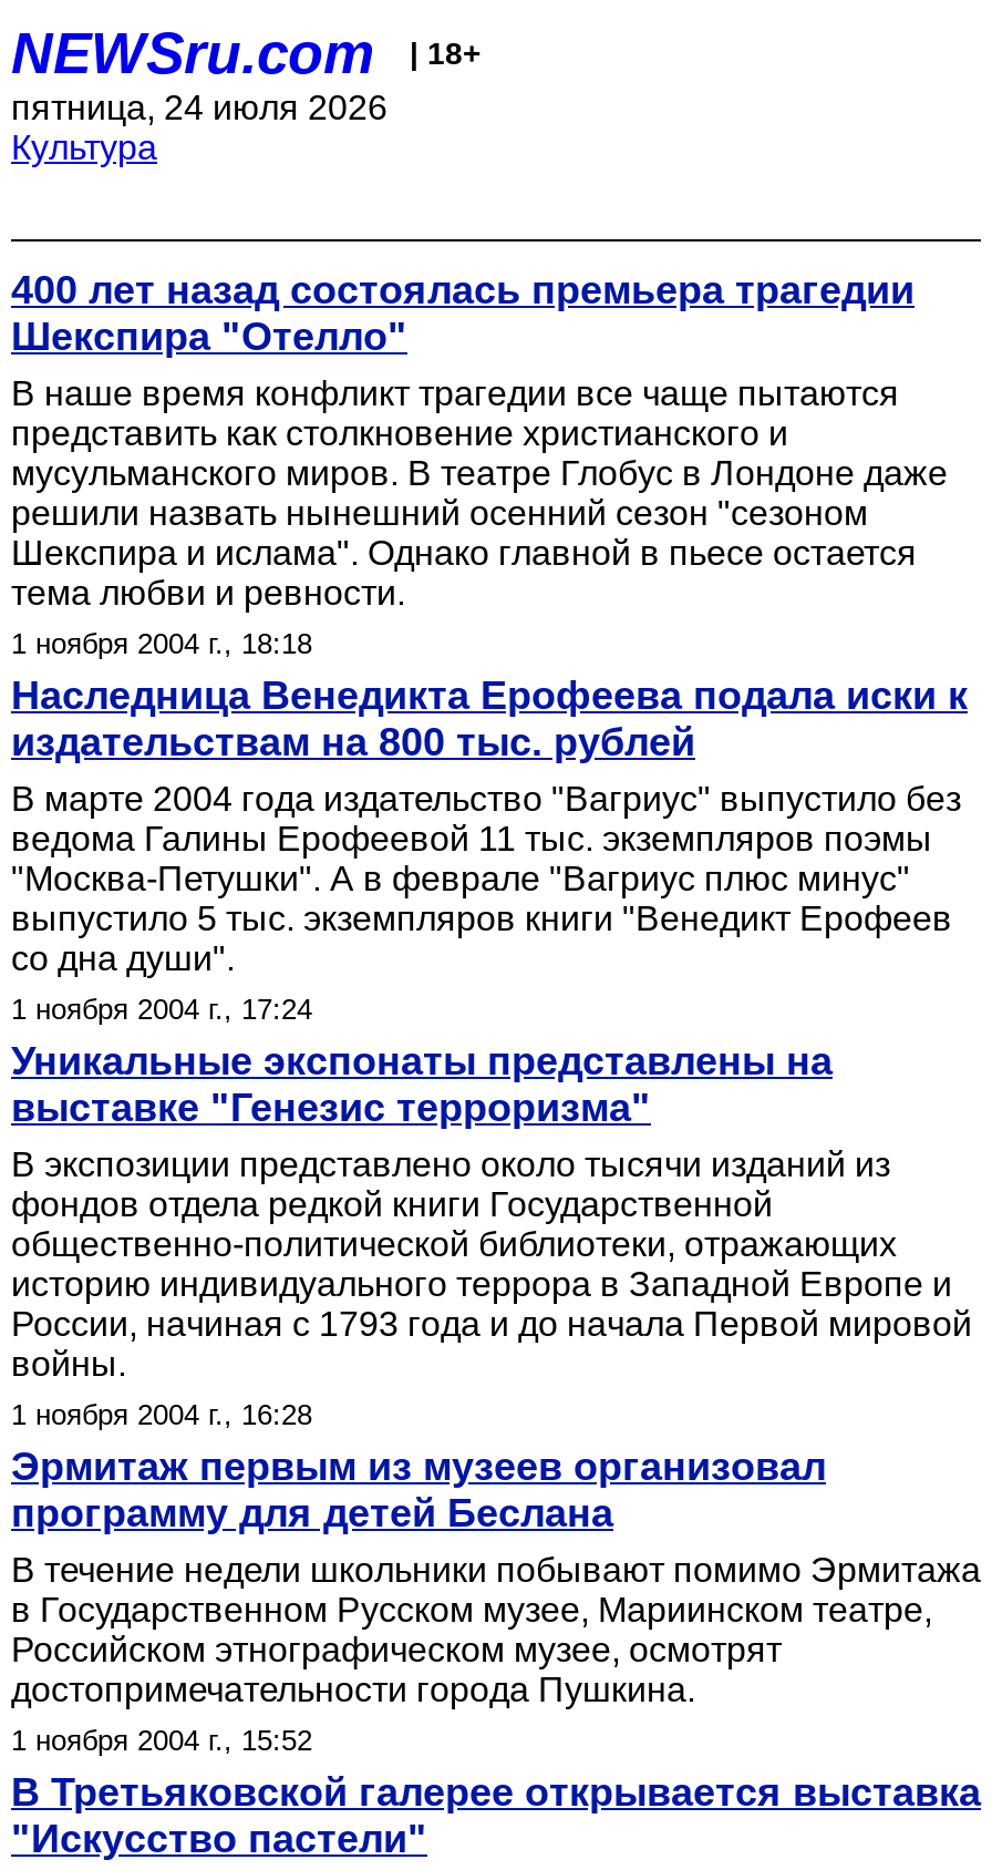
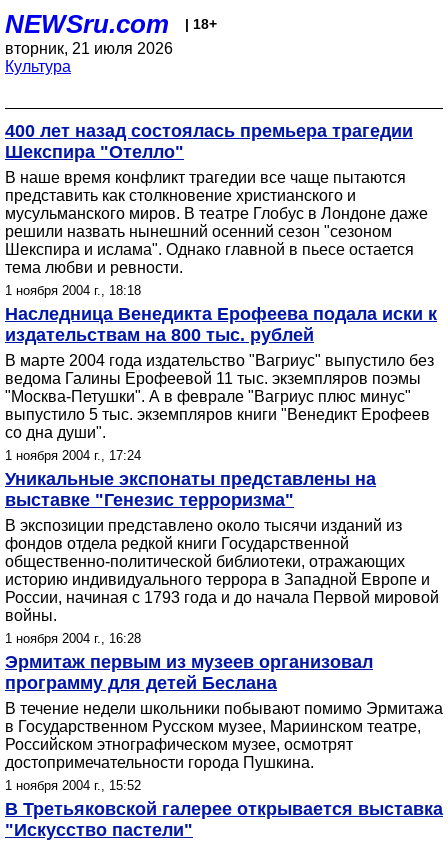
[11,89,387,126] пятница, 24 июля 2026 -> [5,40,173,57] вторник, 21 июля 2026

